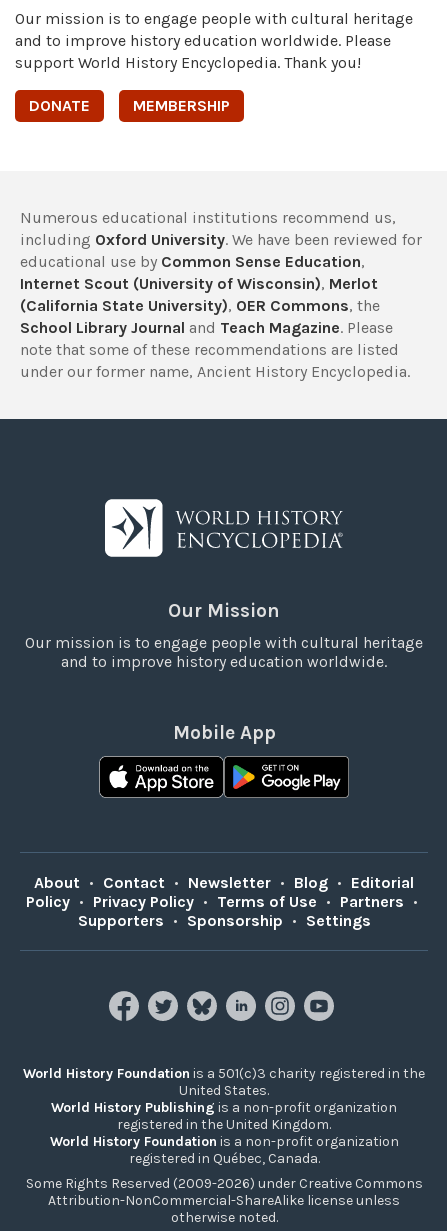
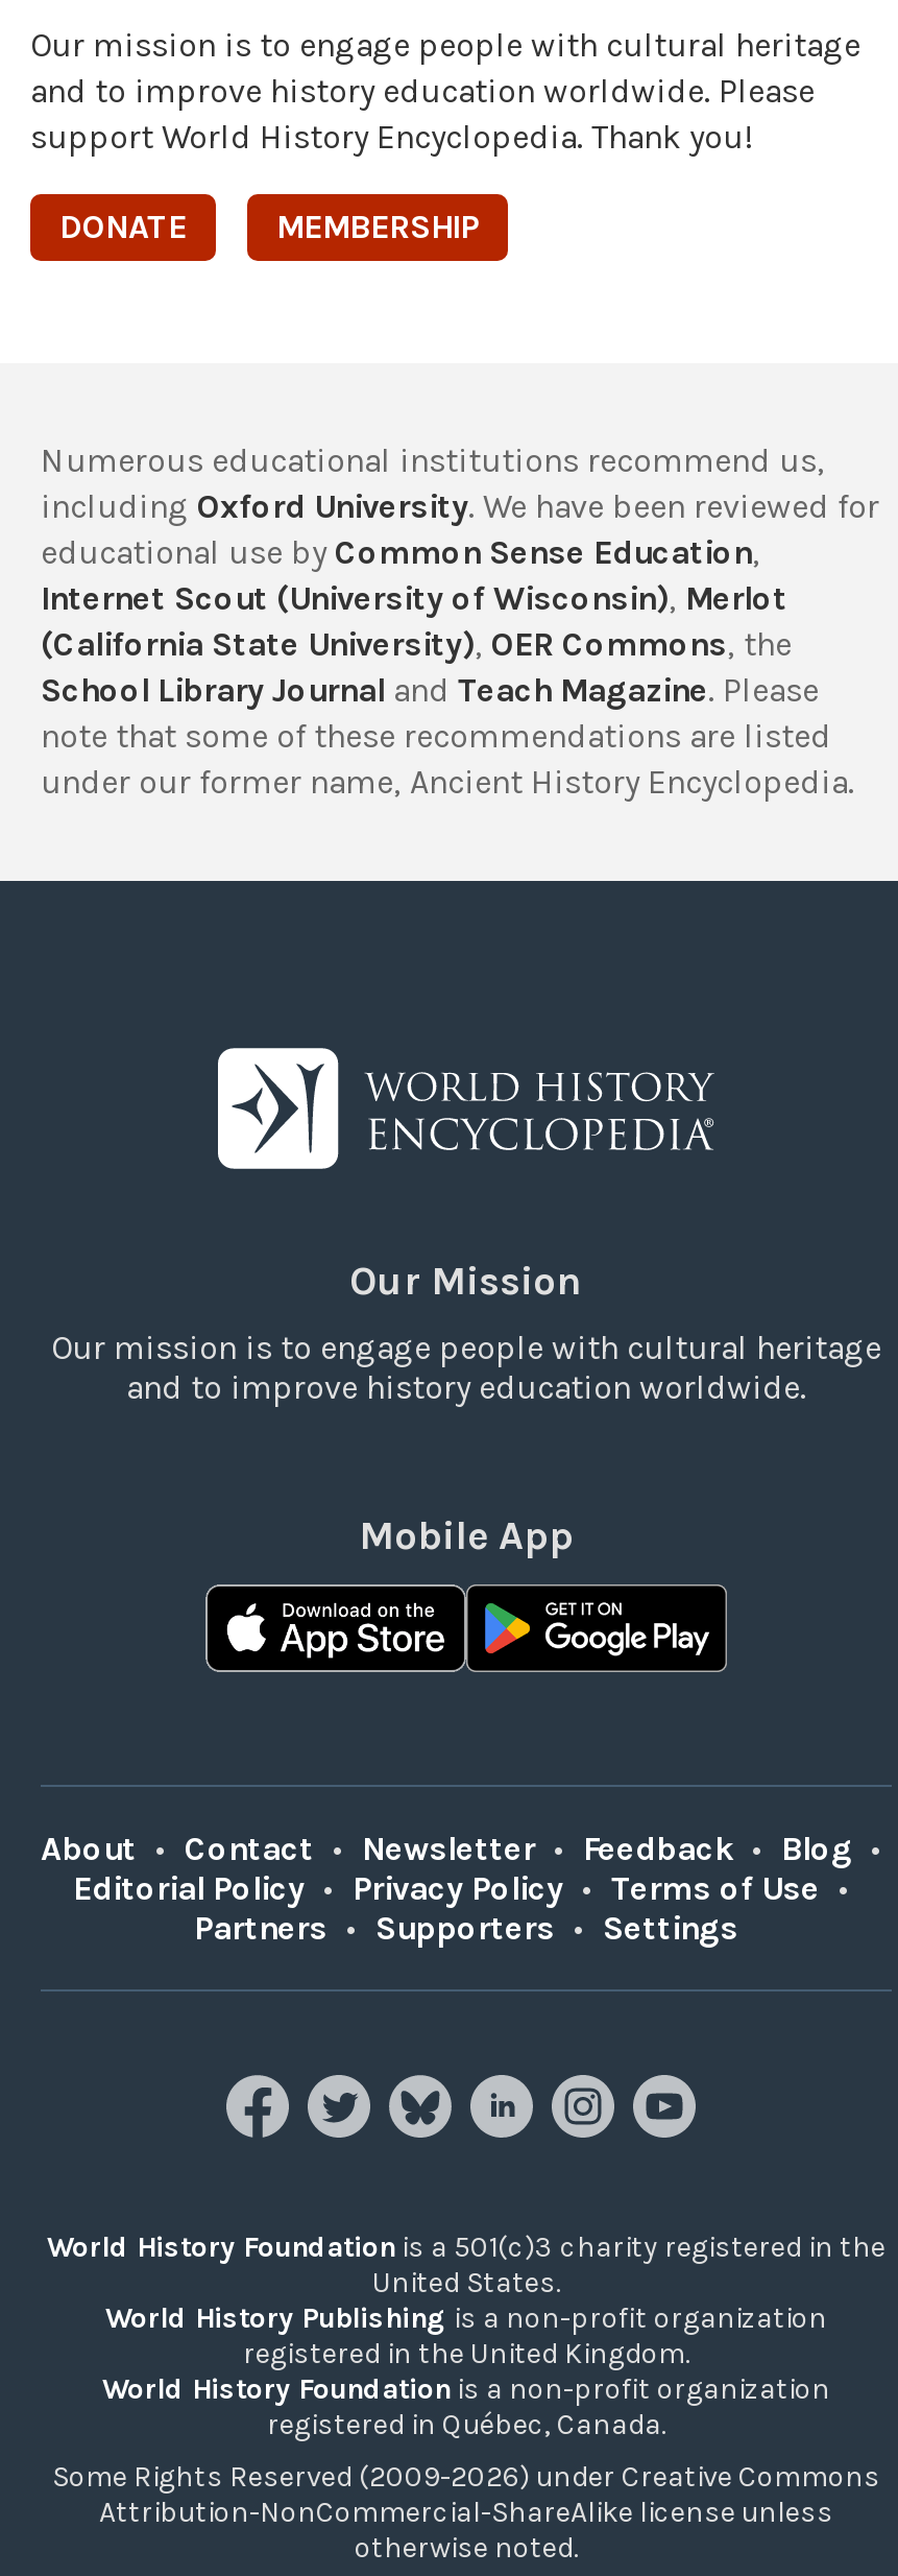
[25,873,417,930] About • Contact • Newsletter • Blog • Editorial | Policy • Privacy Policy • Terms of Use • Partners • | Supporters • Sponsorship • Settings -> [41,1828,881,1947] About • Contact • Newsletter • Feedback • Blog • | Editorial Policy • Privacy Policy • Terms of Use • | Partners • Supporters • Settings

